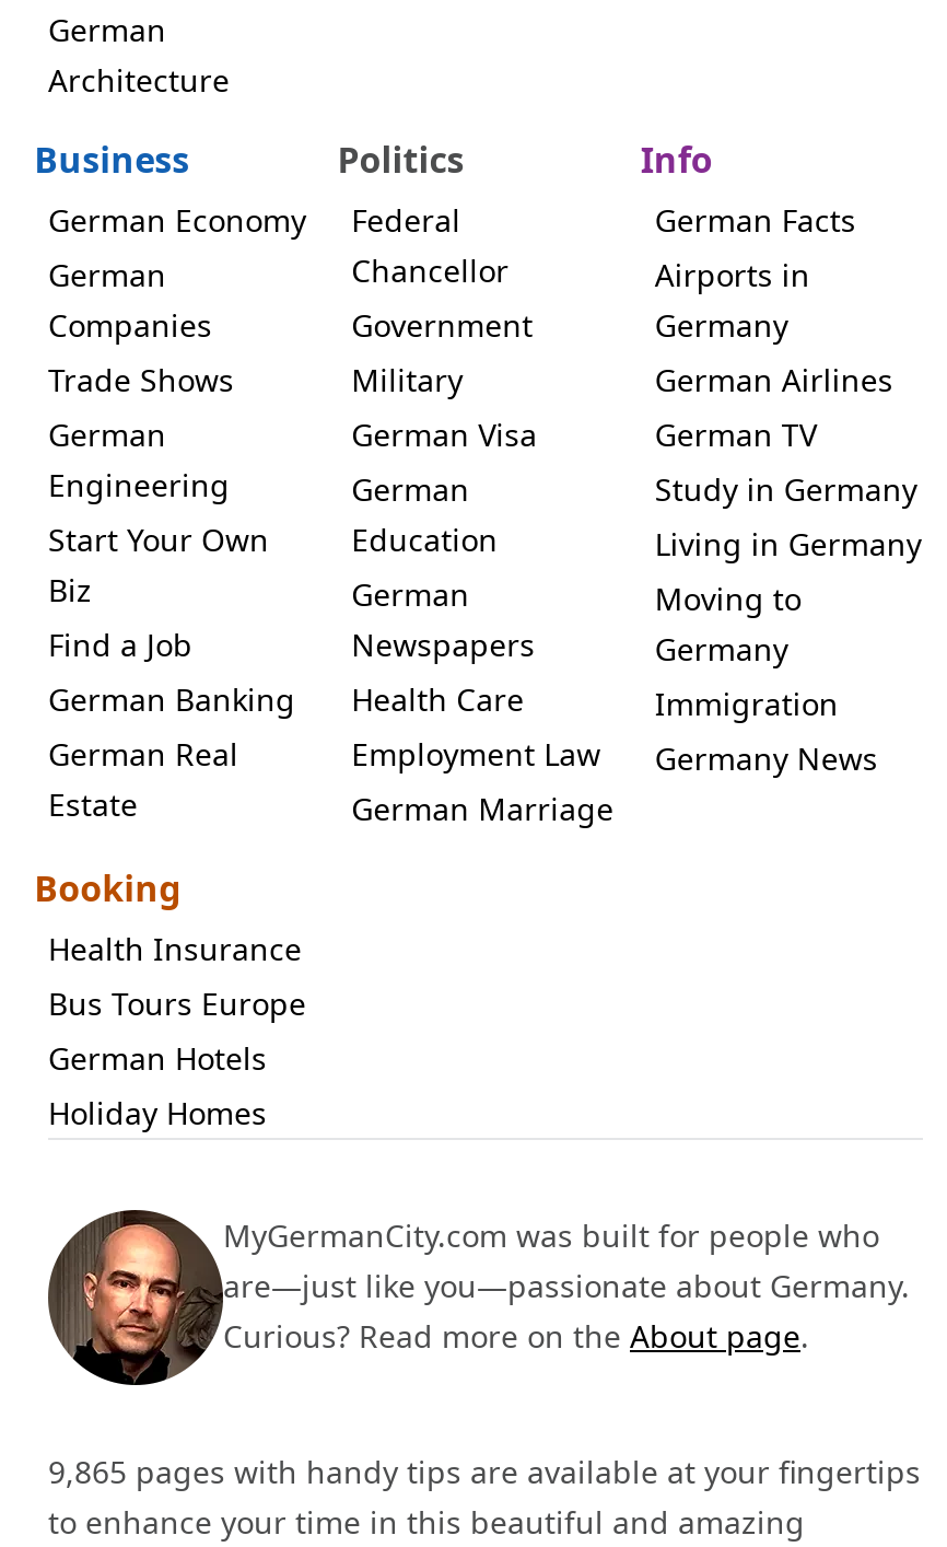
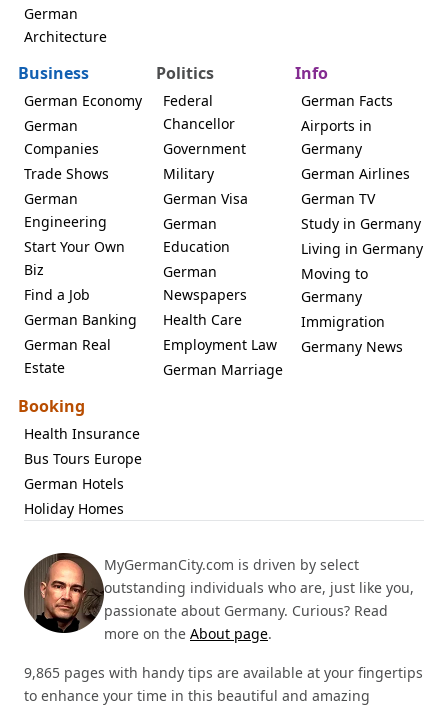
[223,1215,910,1357] MyGermanCity.com was built for people who | are—just like you—passionate about Germany. | Curious? Read more on the About page. -> [104,555,414,643] MyGermanCity.com is driven by select | outstanding individuals who are, just like you, | passionate about Germany. Curious? Read | more on the About page.

